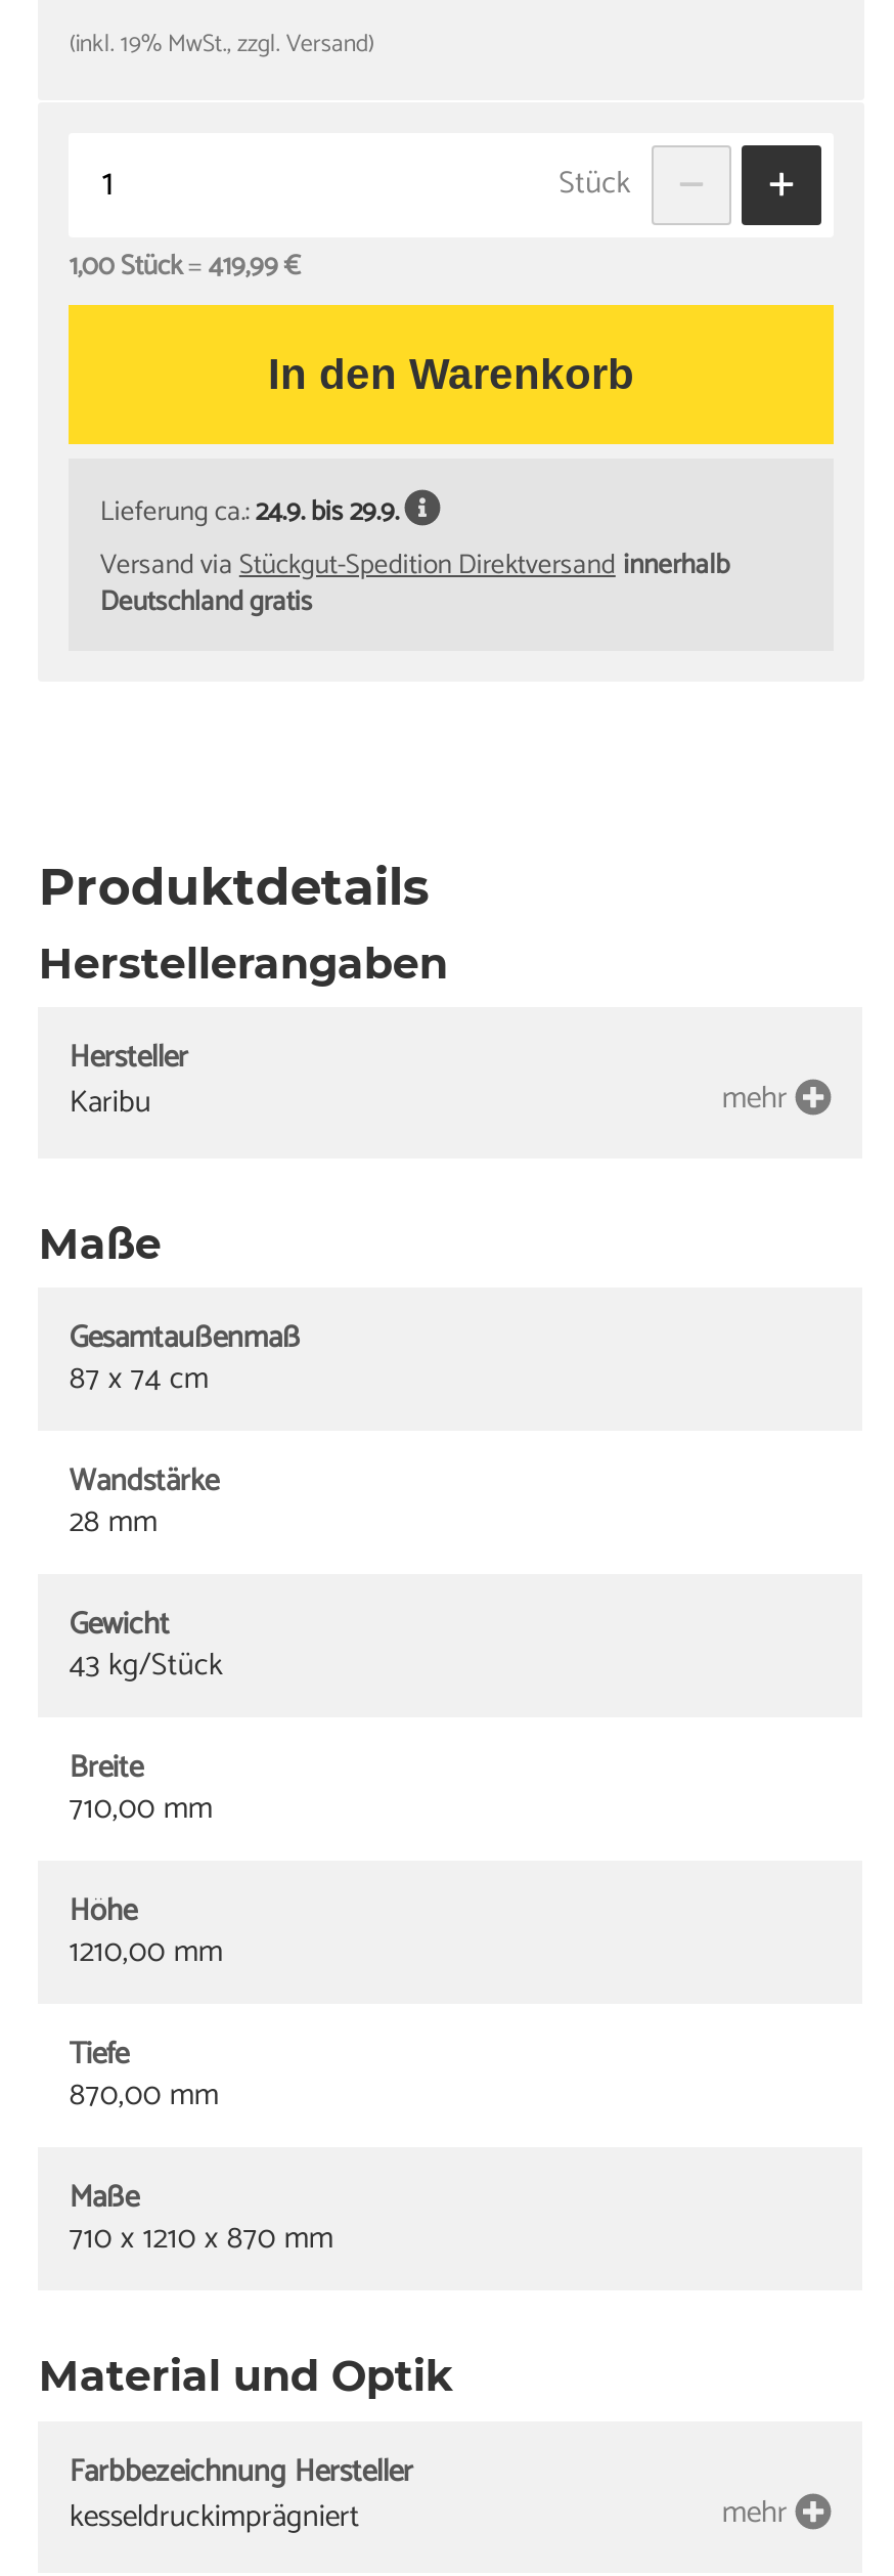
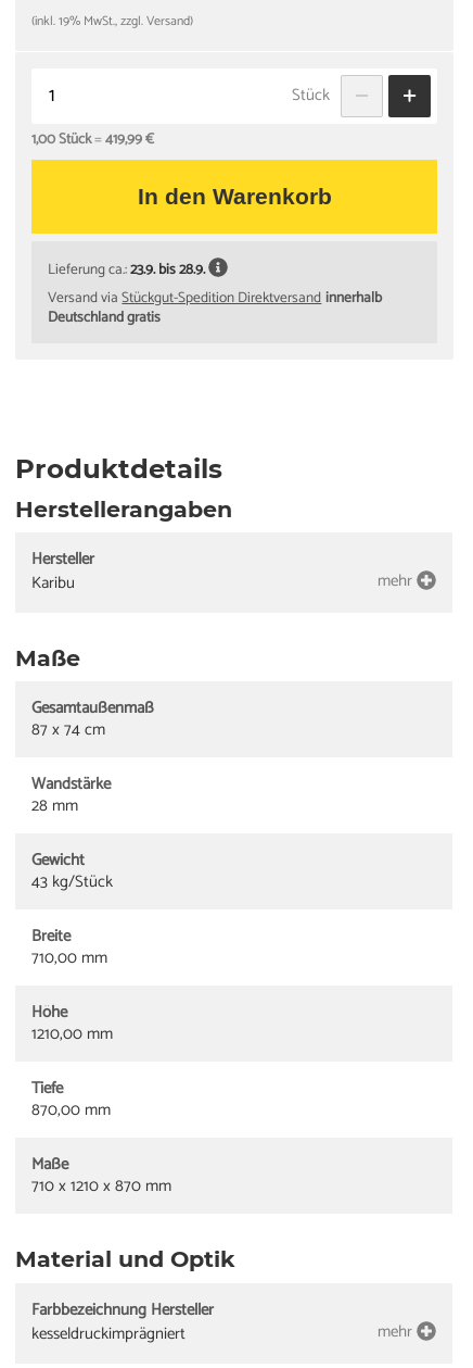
[100,489,399,534] Lieferung ca.:24.9. bis 29.9. -> [48,257,205,281] Lieferung ca.:23.9. bis 28.9.

